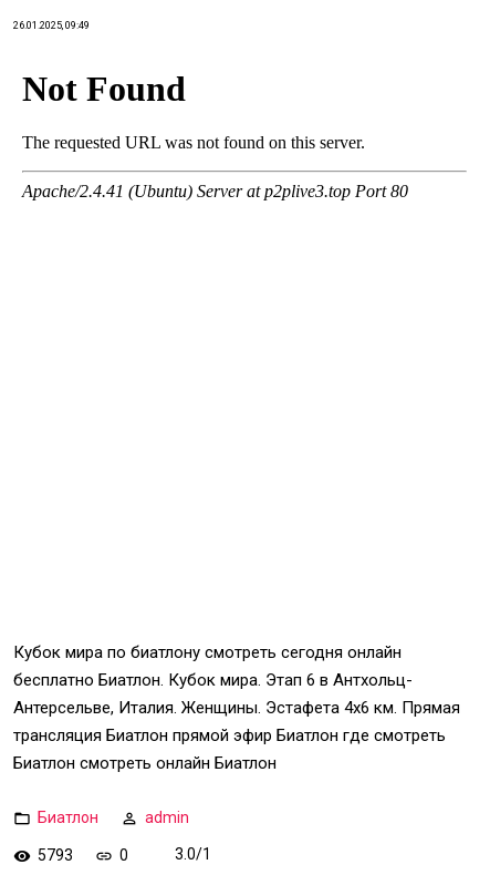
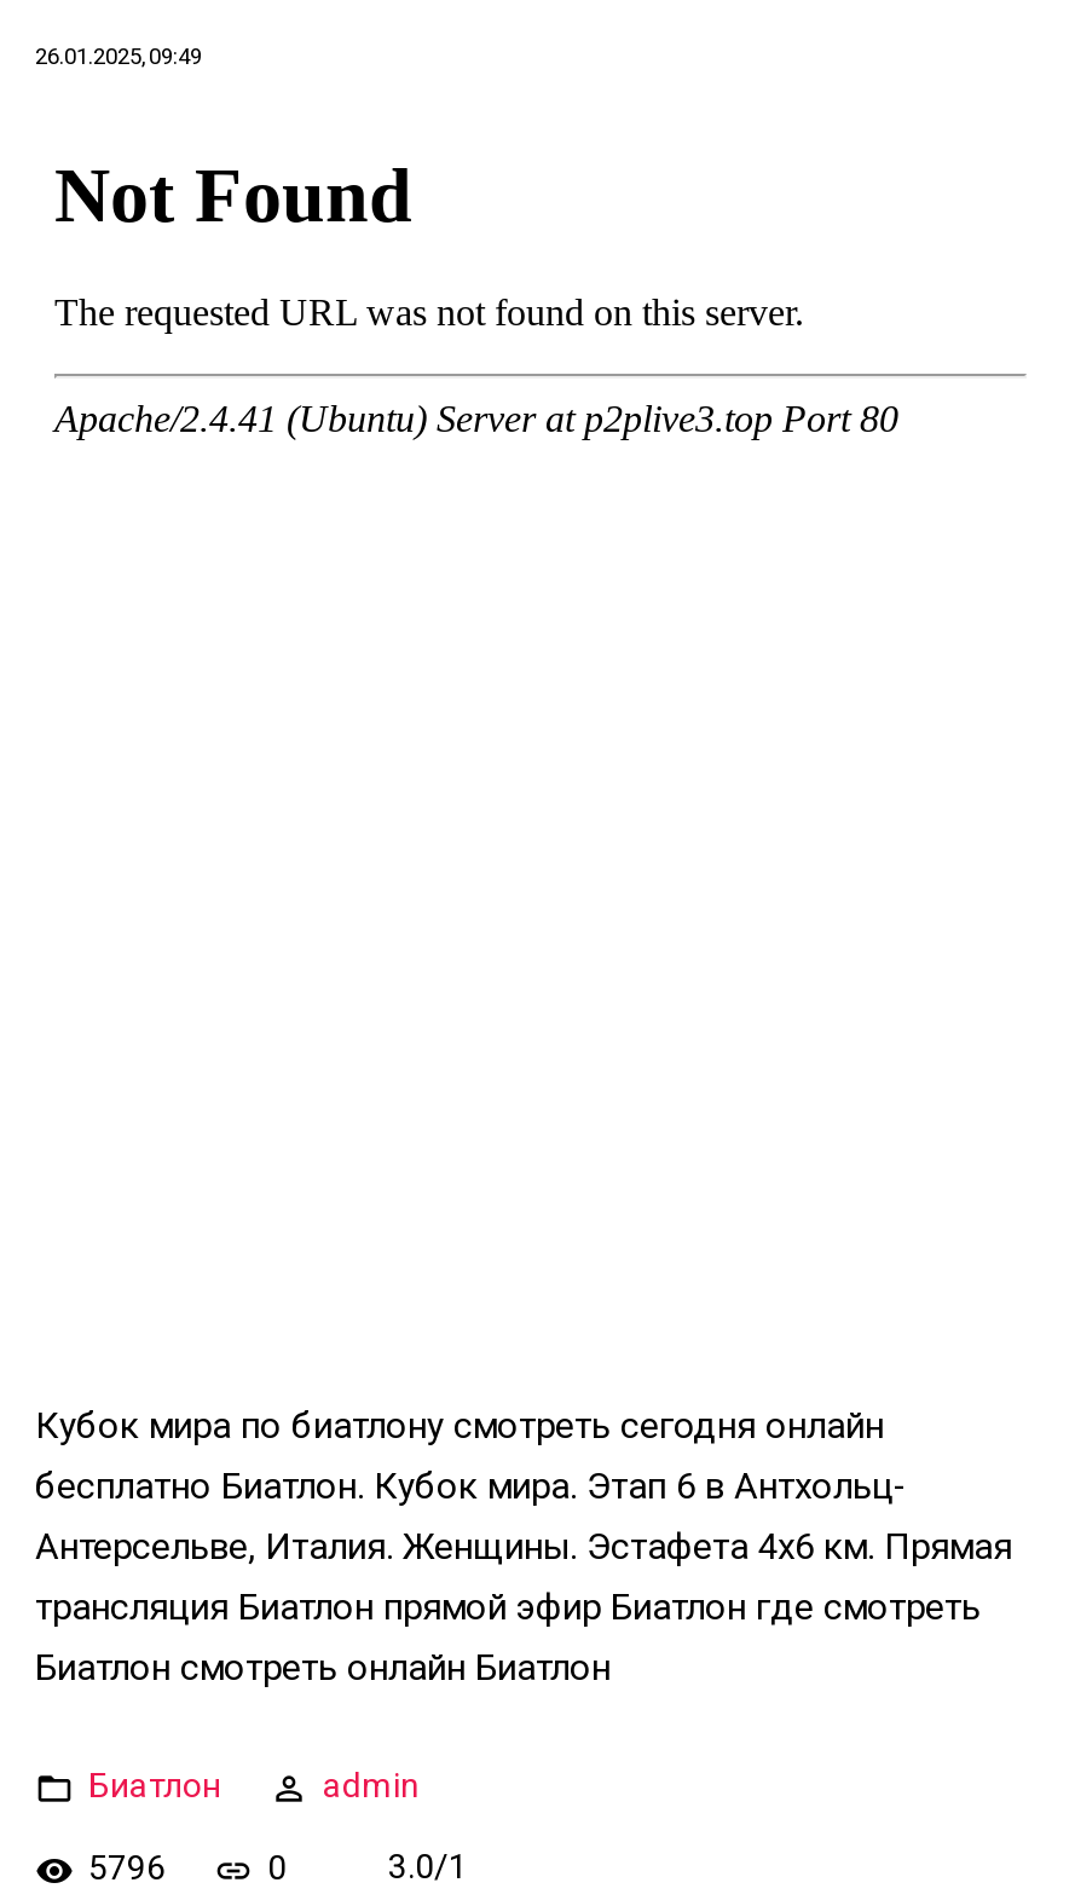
[38,846,73,863] 5793 -> [88,1848,166,1886] 5796

